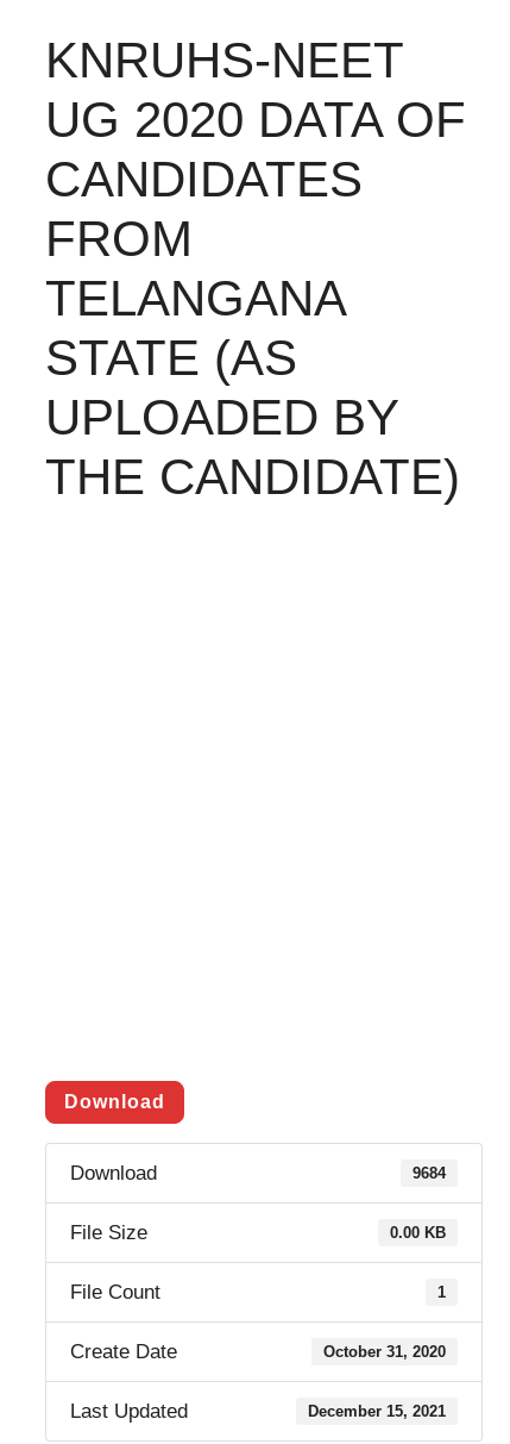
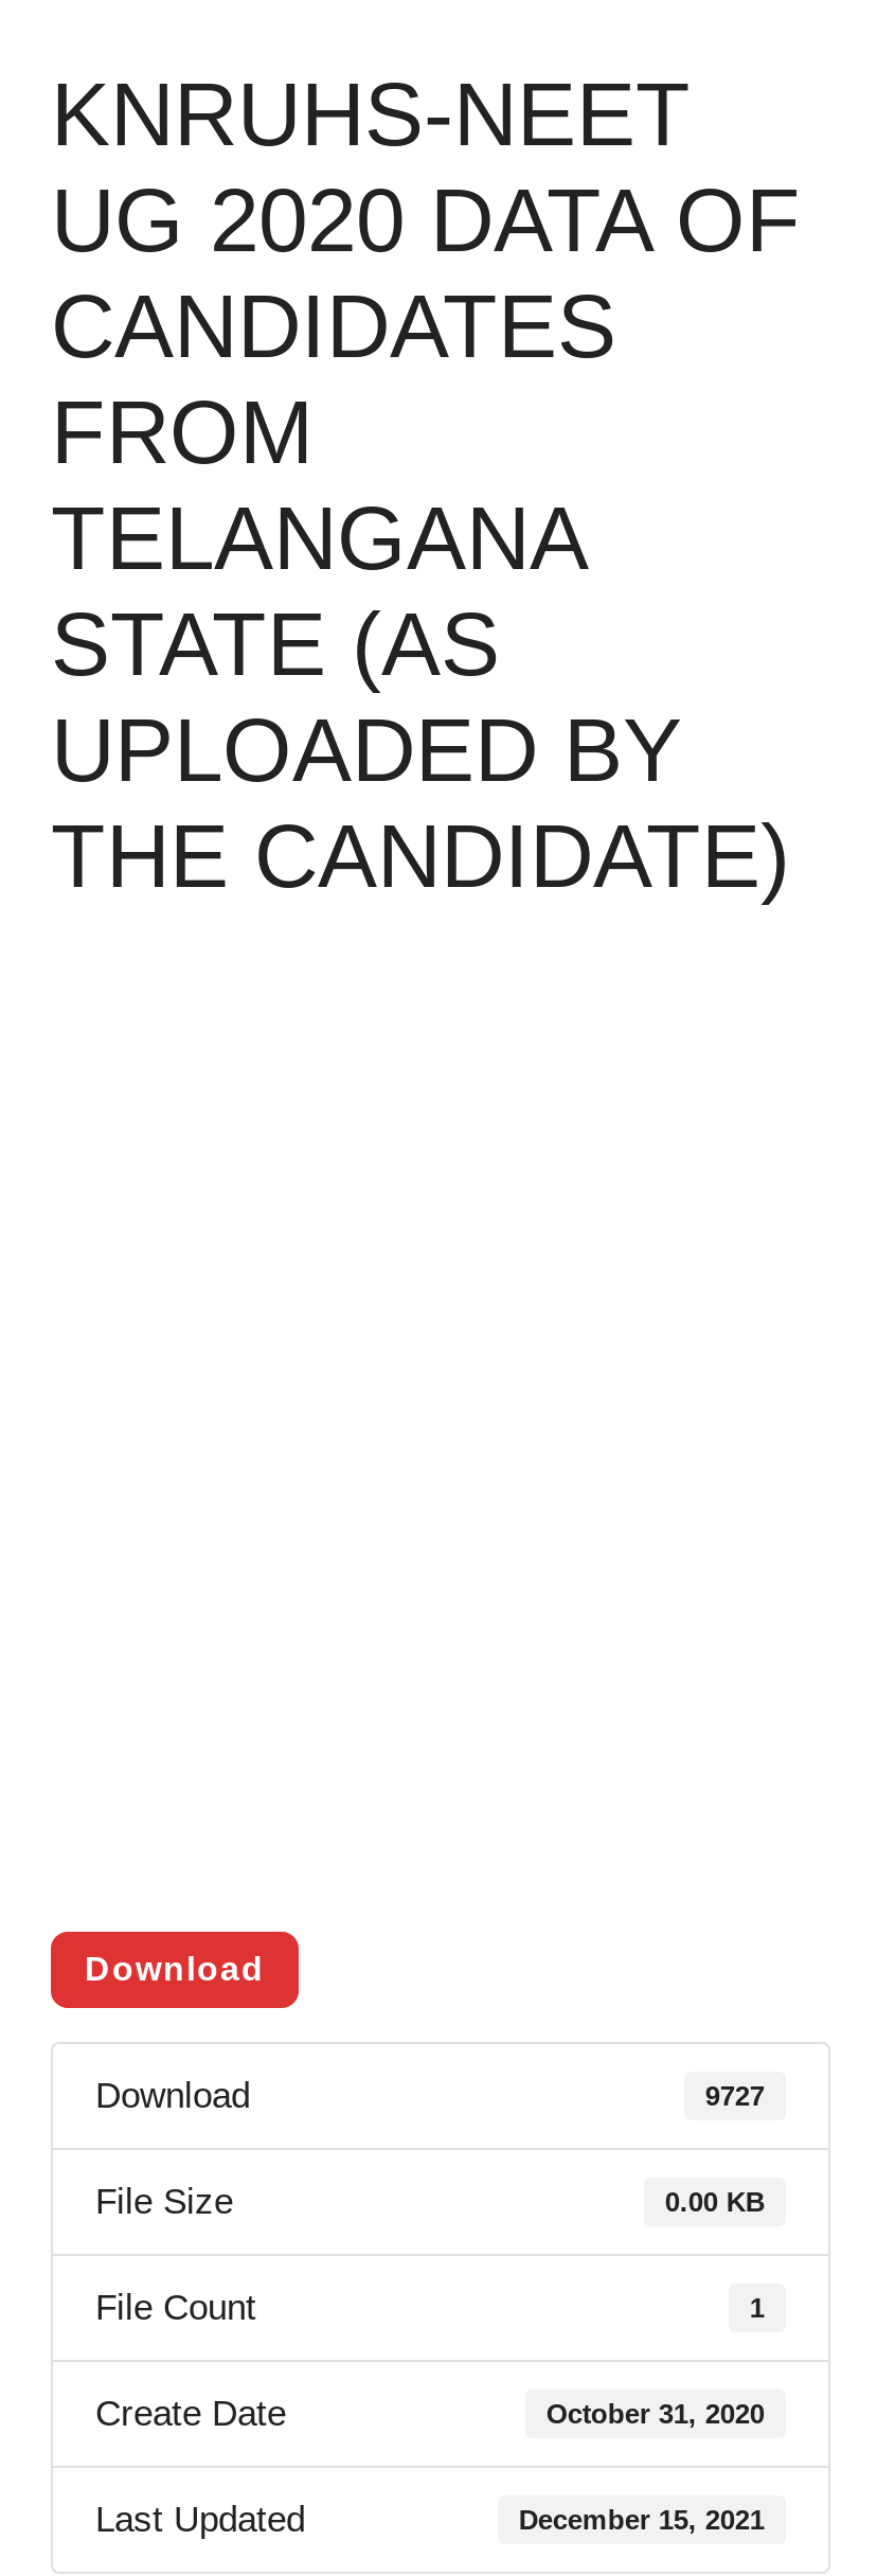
[412,1164,446,1182] 9684 -> [705,2079,764,2111] 9727

